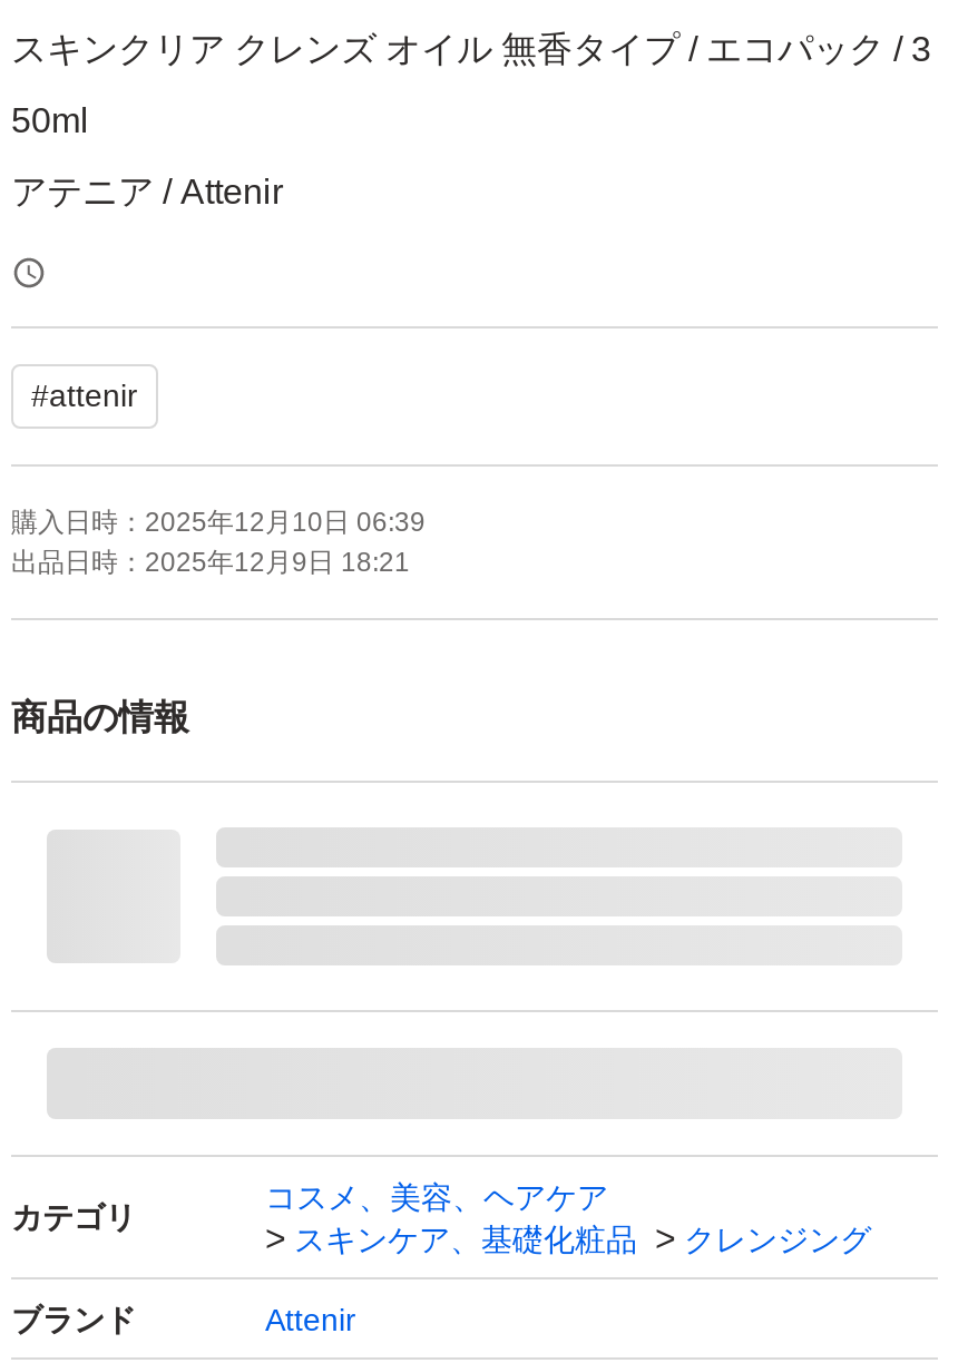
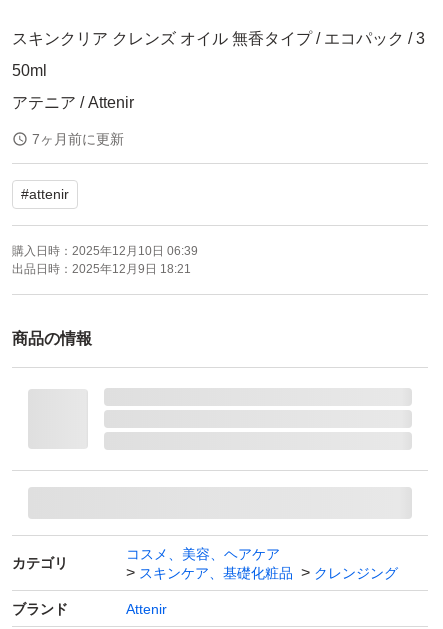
none -> [32,131,124,147] 7ヶ月前に更新

